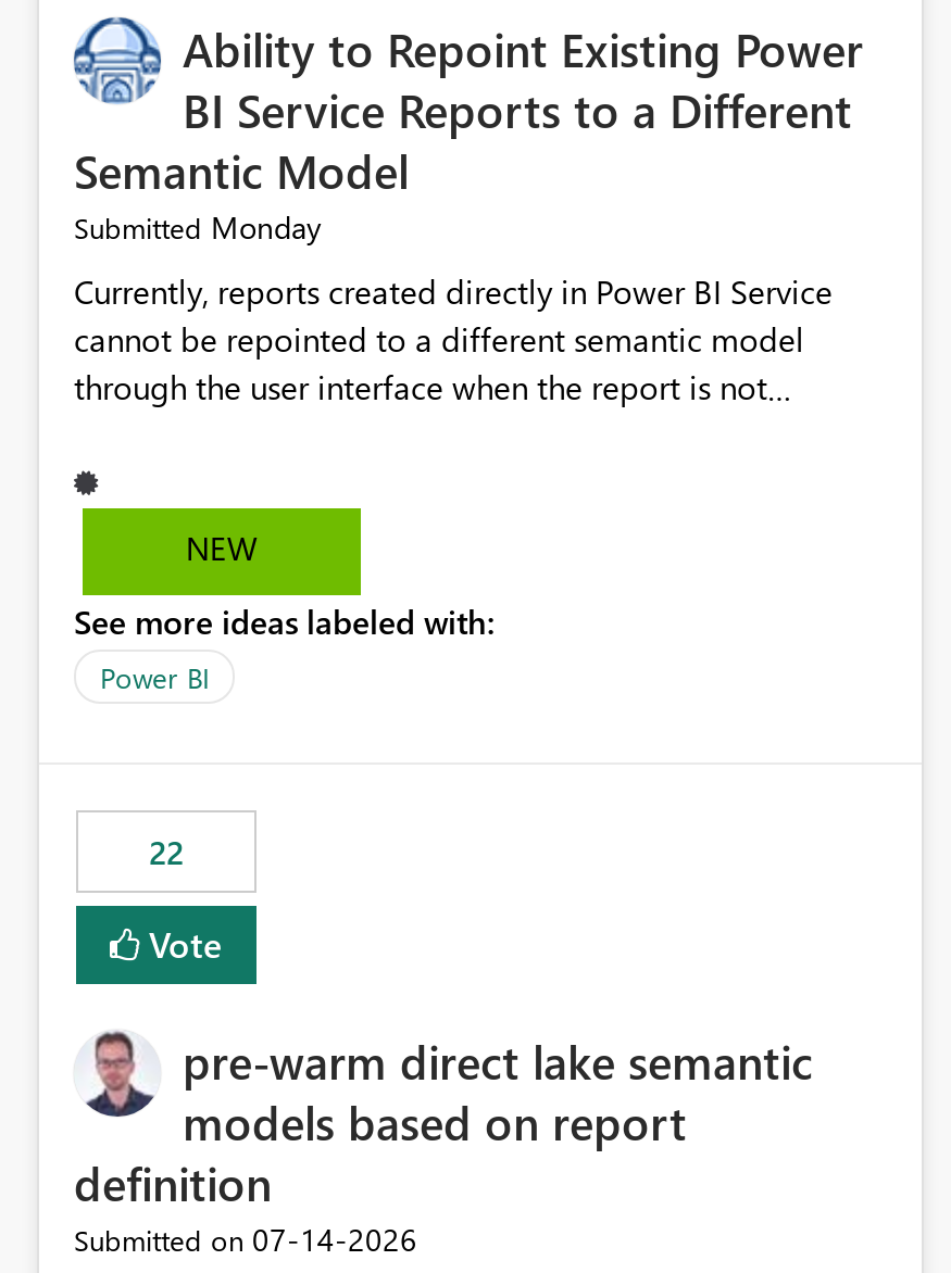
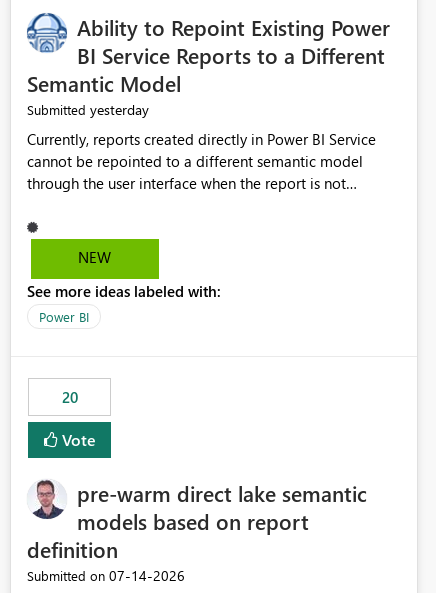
[74,207,322,249] Submitted Monday -> [27,100,149,119] Submitted yesterday
[149,831,184,874] 22 -> [61,387,77,407] 20

